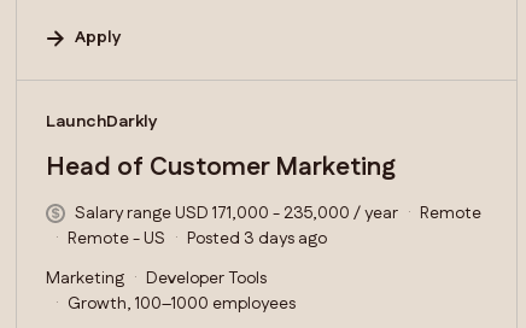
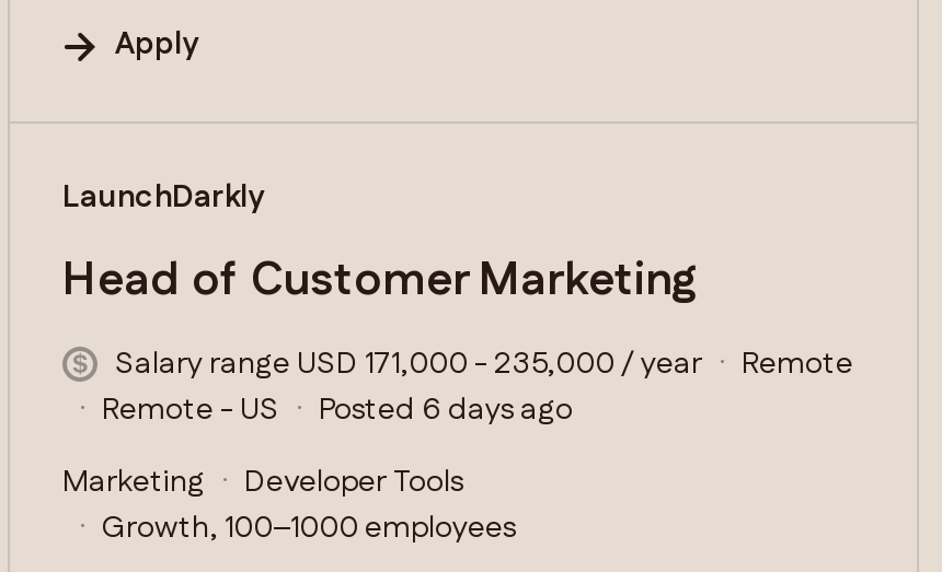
[187,227,327,251] Posted 3 days ago -> [319,388,573,432] Posted 6 days ago

